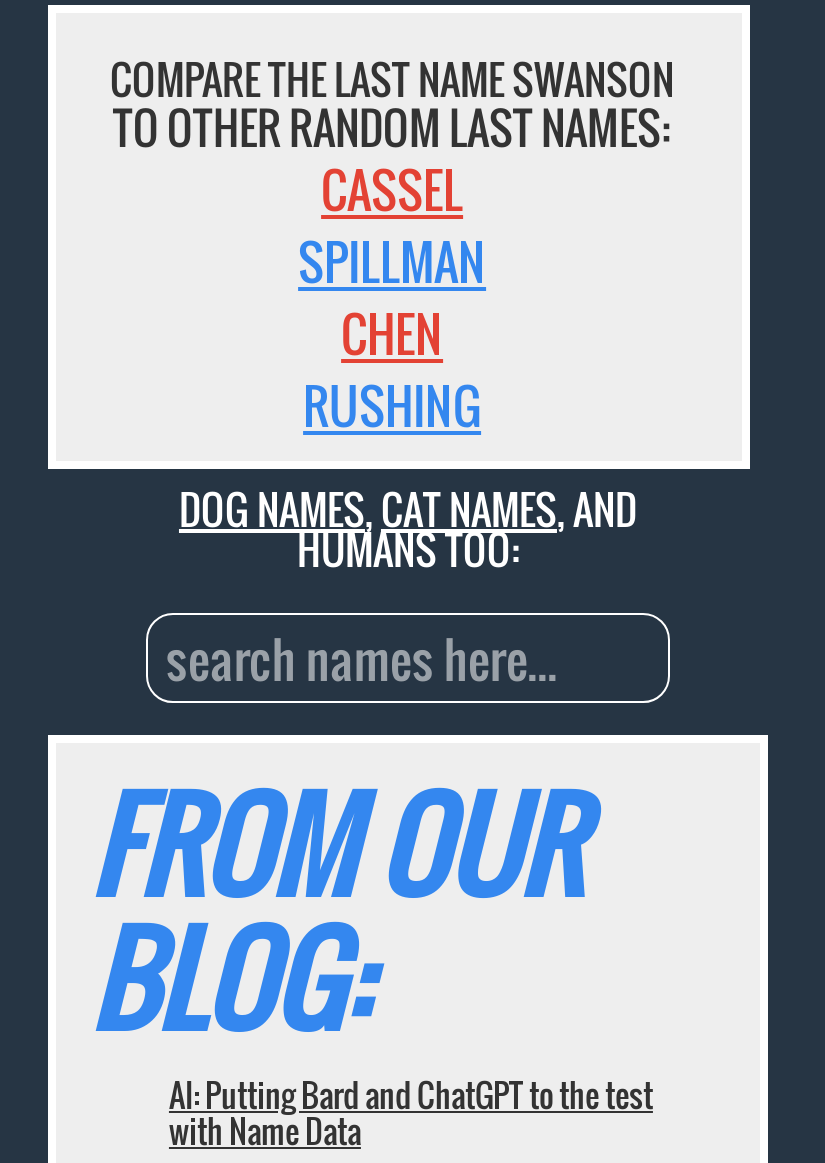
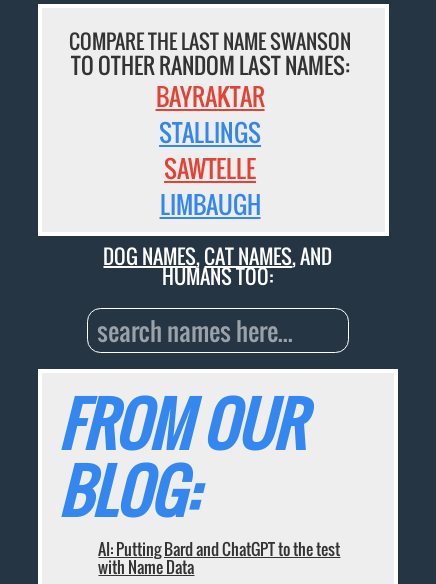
[298,152,486,440] CASSEL | SPILLMAN | CHEN | RUSHING -> [155,78,264,222] BAYRAKTAR | STALLINGS | SAWTELLE | LIMBAUGH

